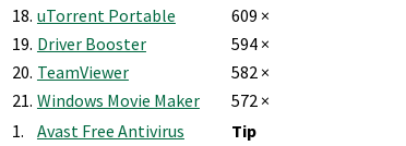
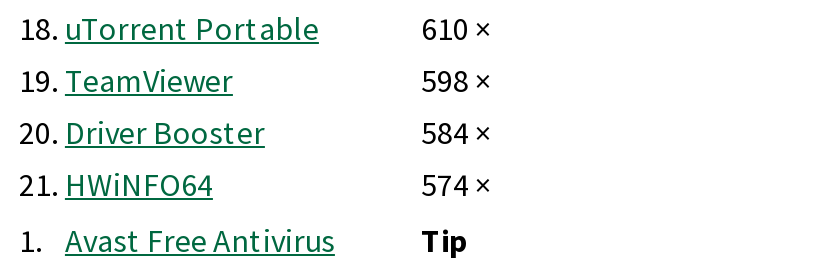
[12,4,270,111] 609 × | 19. Driver Booster | 594 × | 20. TeamViewer | 582 × | 21. Windows Movie Maker | 572 × -> [19,8,491,204] 610 × | 19. TeamViewer | 598 × | 20. Driver Booster | 584 × | 21. HWiNFO64 | 574 ×

